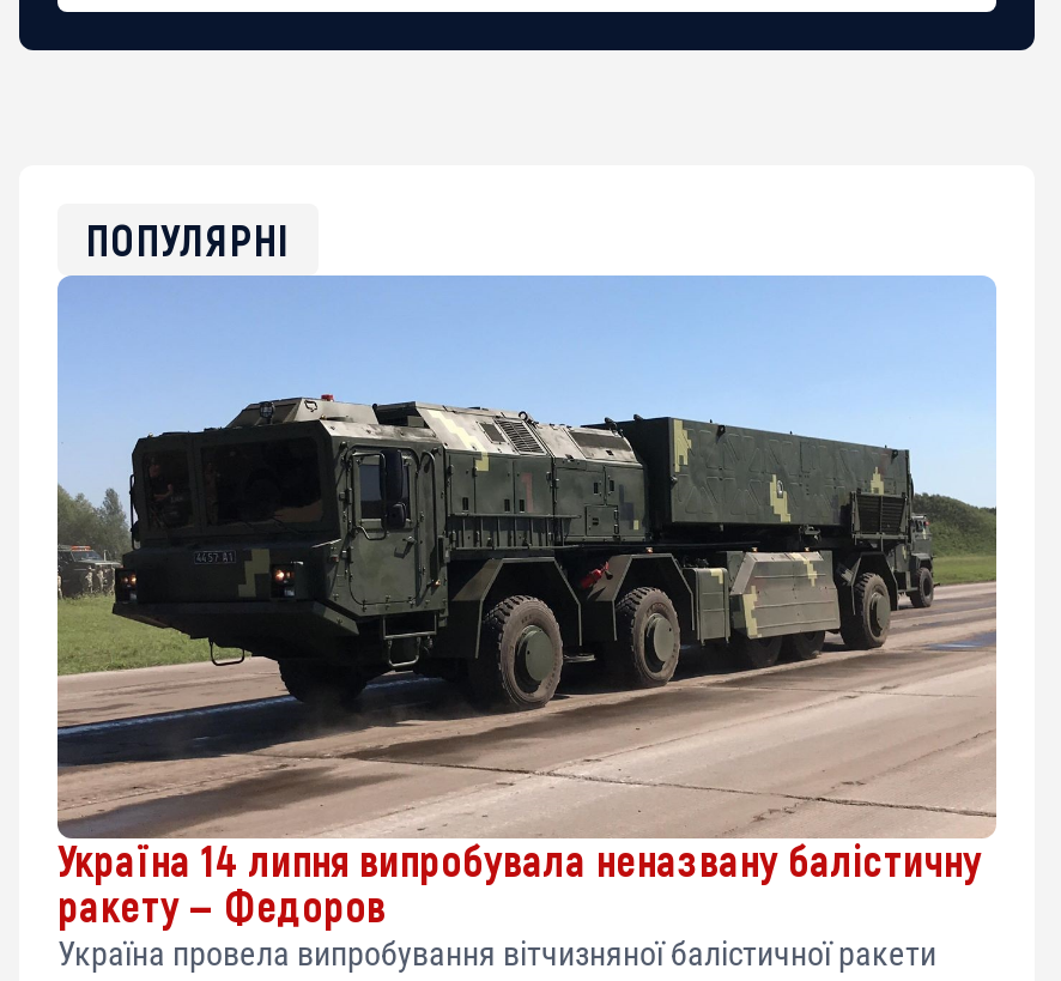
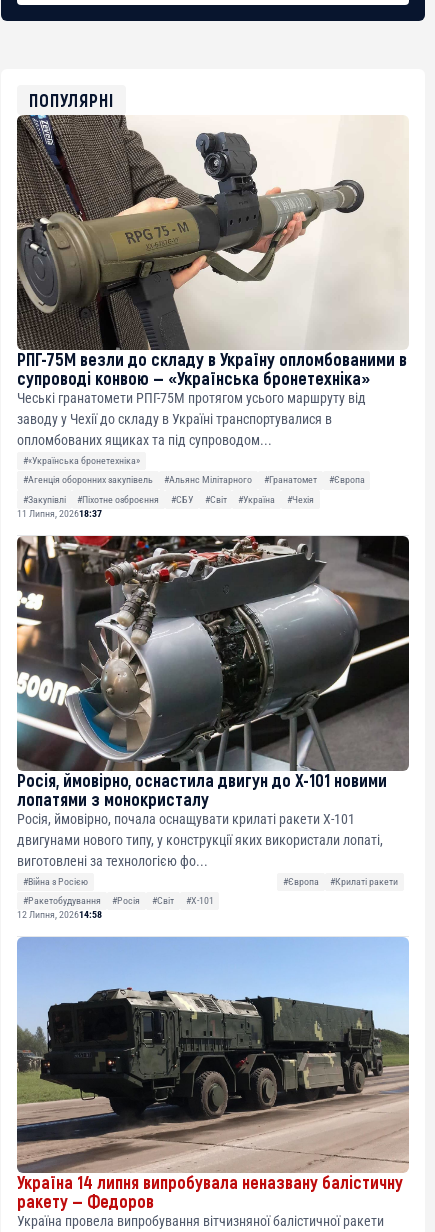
none -> [16,114,407,519] [image] | РПГ-75М везли до складу в Україну опломбованими в | супроводі конвою — «Українська бронетехніка» | Чеські гранатомети РПГ-75М протягом усього маршруту від | заводу у Чехії до складу в Україні транспортувалися в | опломбованих ящиках та під супроводом... | #«Українська бронетехніка» | #Агенція оборонних закупівель | #Альянс Мілітарного | #Гранатомет | #Європа | #Закупівлі | #Піхотне озброєння | #СБУ | #Світ | #Україна | #Чехія | 11 Липня, 2026 18:37
none -> [16,535,410,920] [image] | Росія, ймовірно, оснастила двигун до Х-101 новими | лопатями з монокристалу | Росія, ймовірно, почала оснащувати крилаті ракети Х-101 | двигунами нового типу, у конструкції яких використали лопаті, | виготовлені за технологією фо... | #Війна з Росією | #Європа | #Крилаті ракети | #Ракетобудування | #Росія | #Світ | #Х-101 | 12 Липня, 2026 14:58

